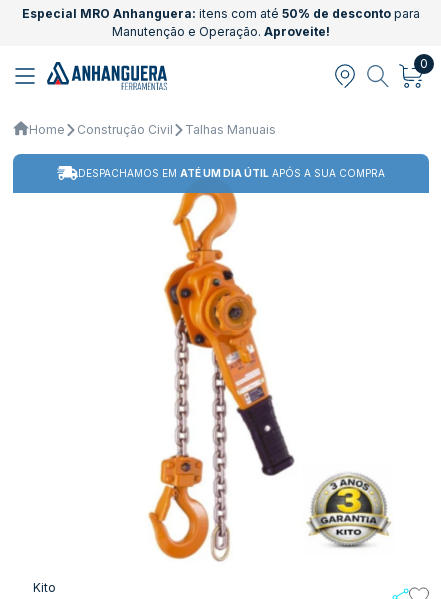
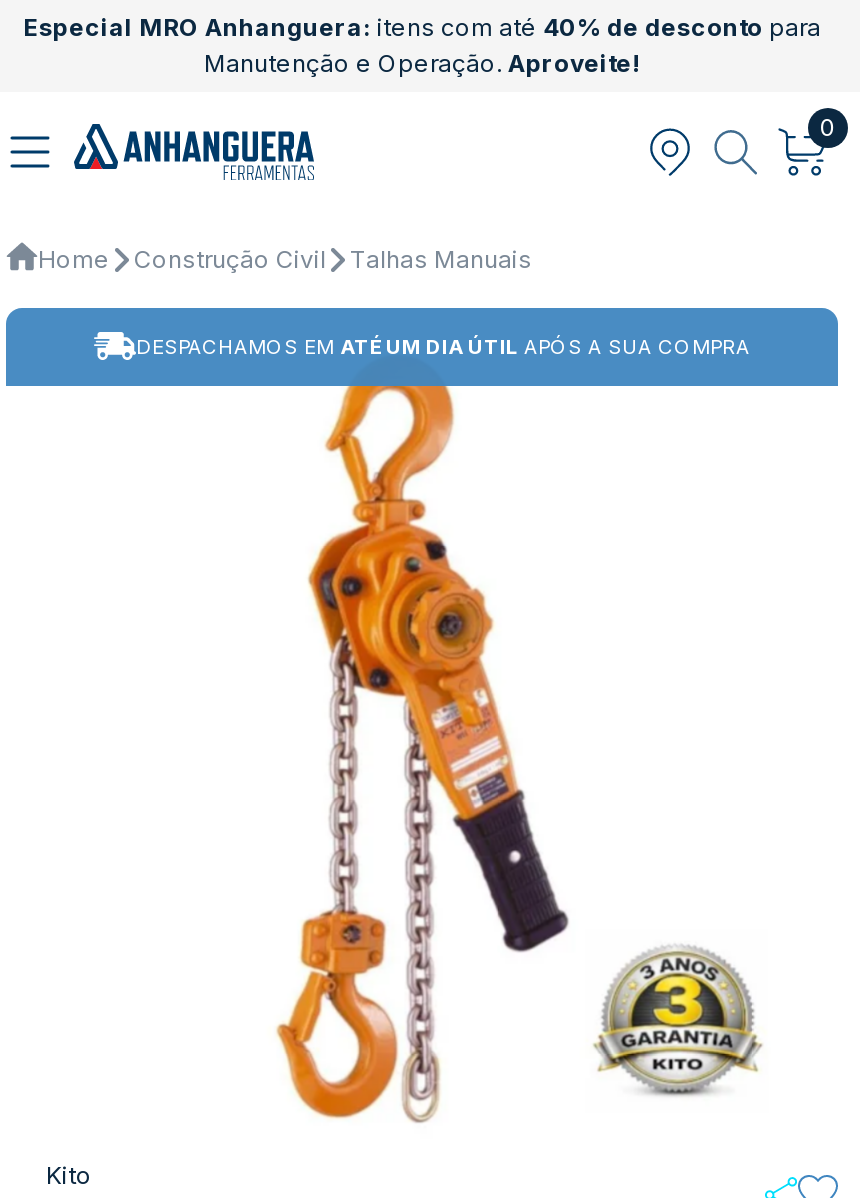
[22,6,420,21] Especial MRO Anhanguera: itens com até 50% de desconto para -> [23,12,821,42] Especial MRO Anhanguera: itens com até 40% de desconto para

